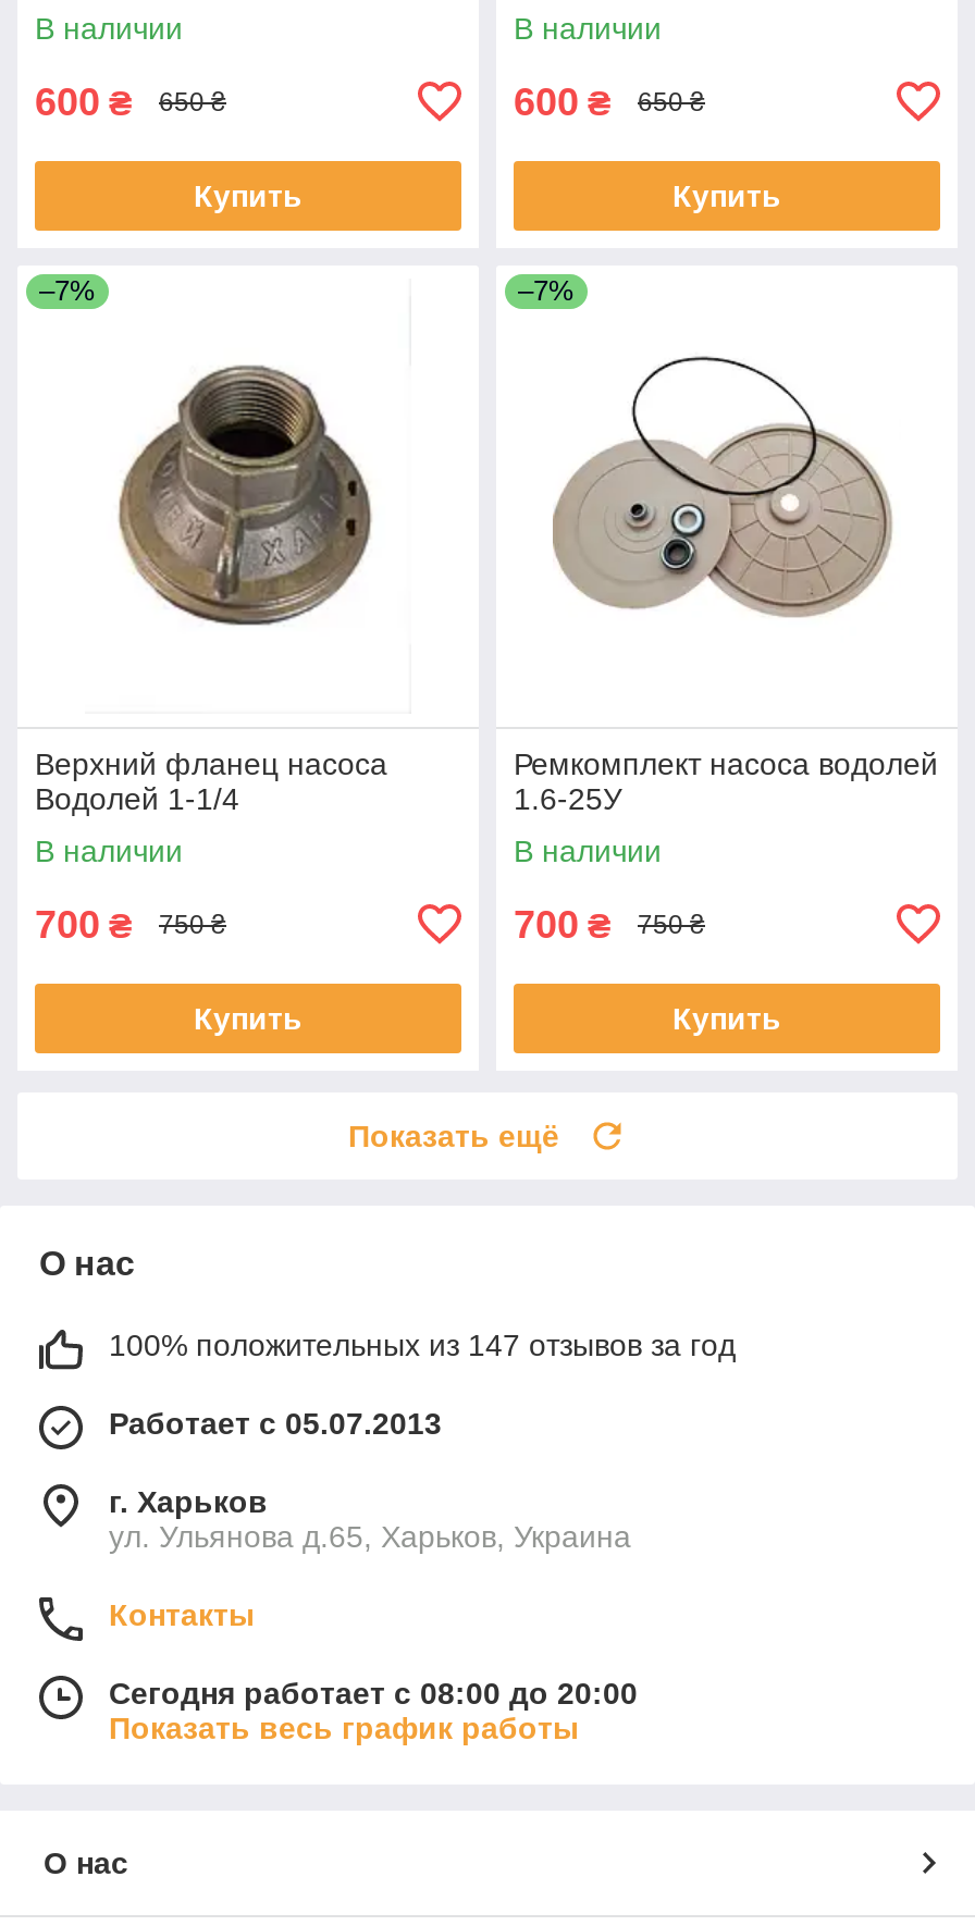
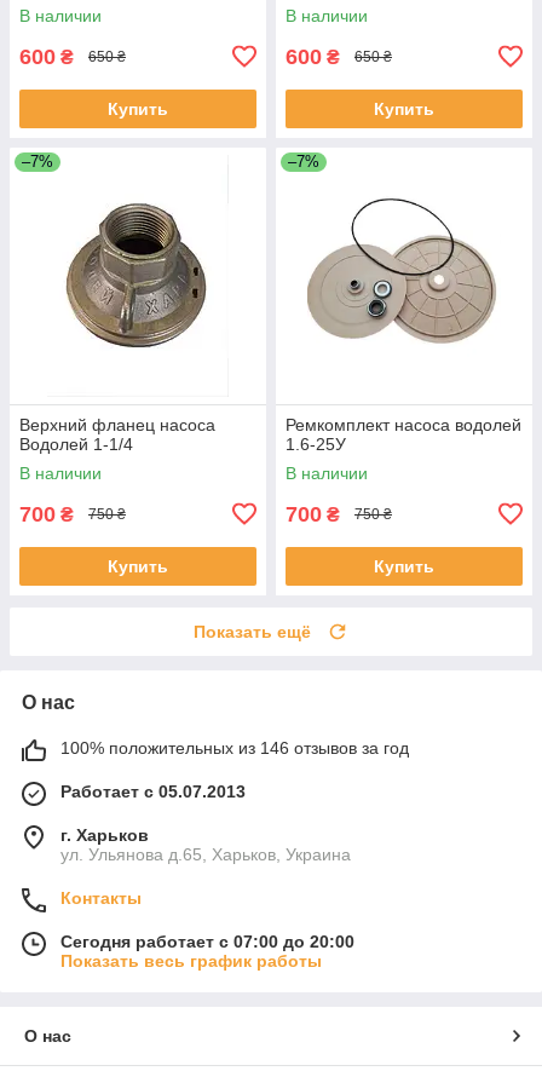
[109,1327,736,1362] 100% положительных из 147 отзывов за год -> [60,738,409,757] 100% положительных из 146 отзывов за год
[109,1675,638,1710] Сегодня работает с 08:00 до 20:00 -> [60,932,354,951] Сегодня работает с 07:00 до 20:00

